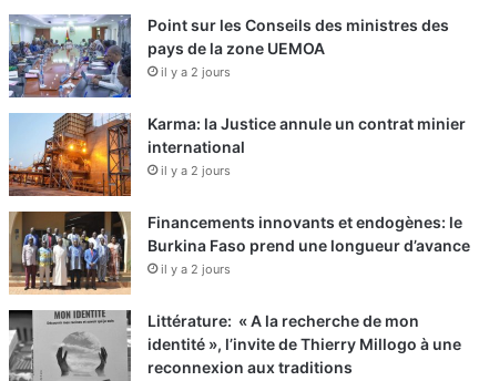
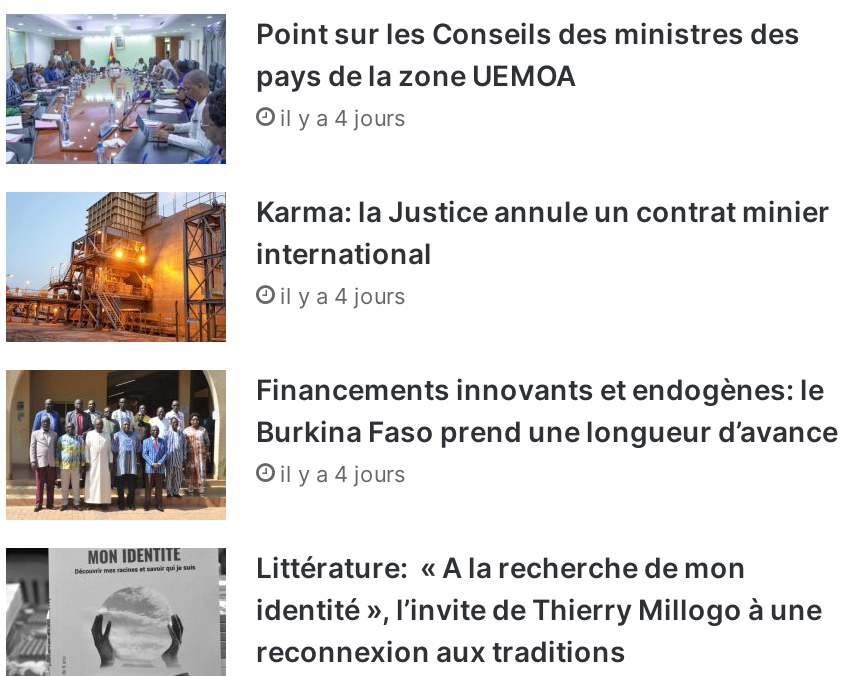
[161,64,231,80] il y a 2 jours -> [280,104,406,132] il y a 4 jours
[161,163,231,178] il y a 2 jours -> [280,282,406,310] il y a 4 jours
[161,261,231,277] il y a 2 jours -> [280,460,406,488] il y a 4 jours

